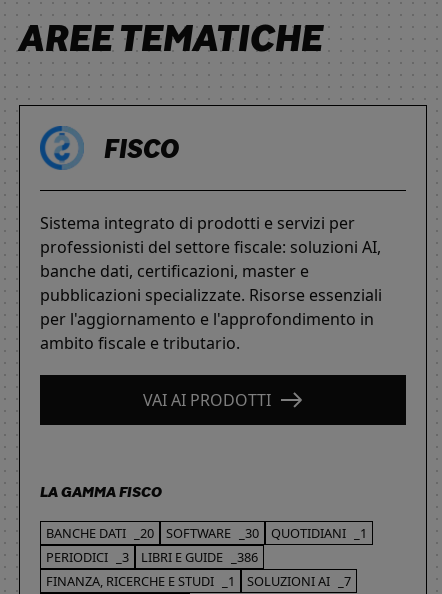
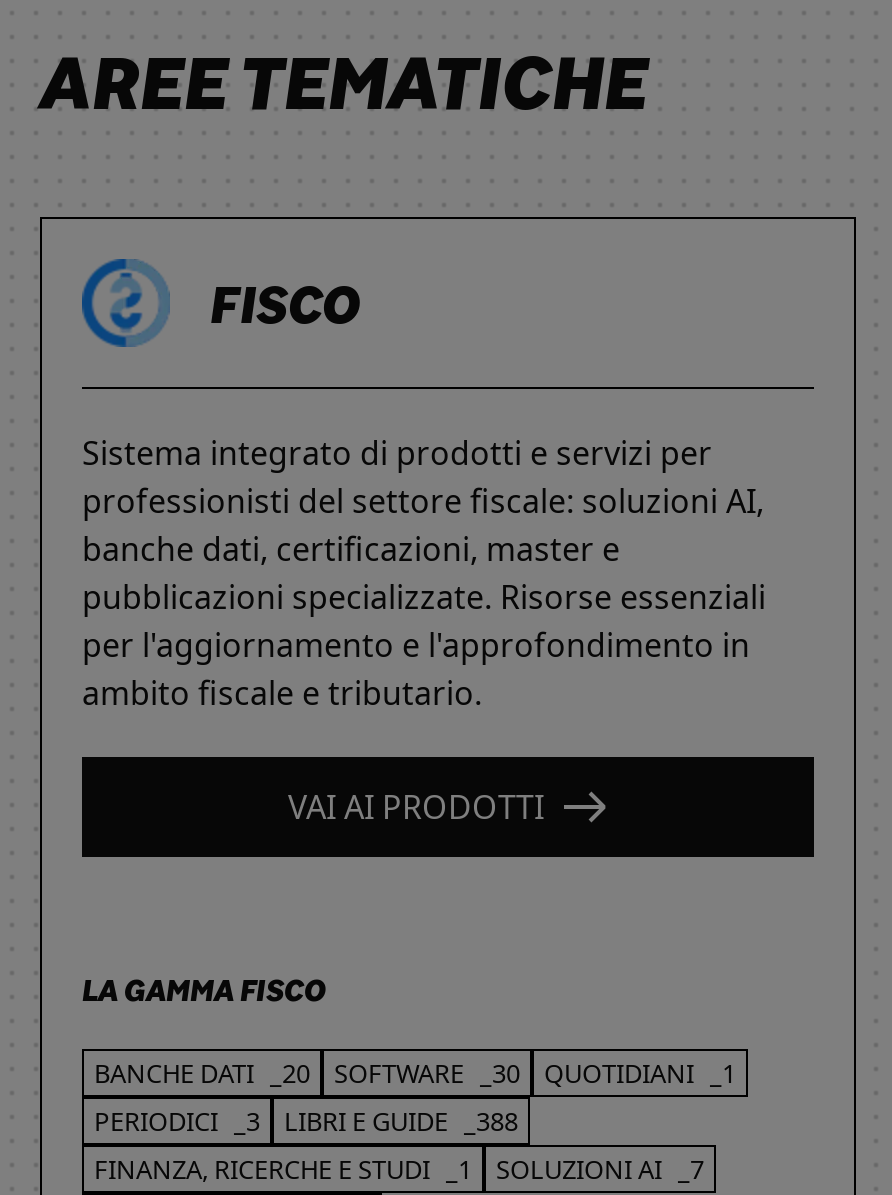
[46,547,258,565] PERIODICI _3 LIBRI E GUIDE _386 -> [94,1102,518,1138] PERIODICI _3 LIBRI E GUIDE _388

